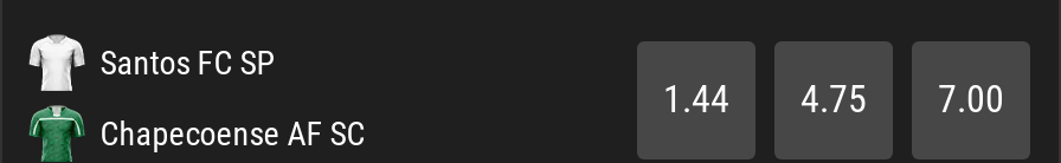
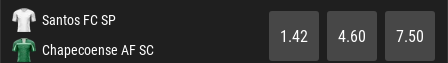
[663,78,729,123] 1.44 -> [280,27,308,46] 1.42
[800,78,867,123] 4.75 -> [338,27,366,46] 4.60
[938,78,1004,123] 7.00 -> [396,27,424,46] 7.50

